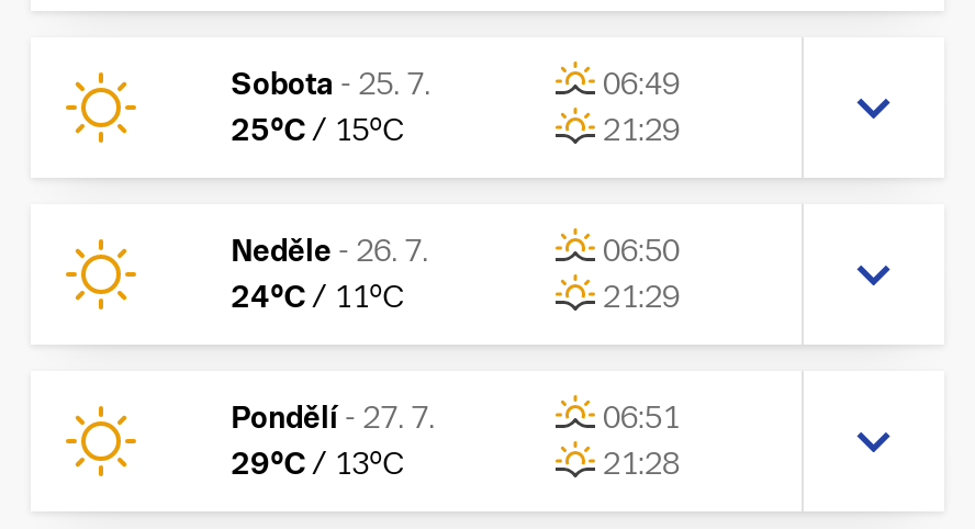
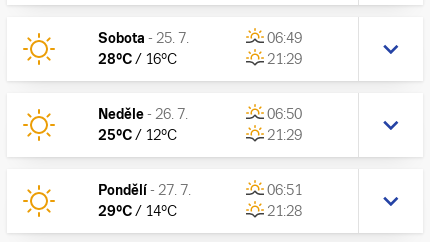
[231,112,404,147] 25°C / 15°C -> [98,51,177,67] 28°C / 16°C
[231,279,404,314] 24°C / 11°C -> [98,127,177,143] 25°C / 12°C
[231,446,404,481] 29°C / 13°C -> [98,203,177,219] 29°C / 14°C

